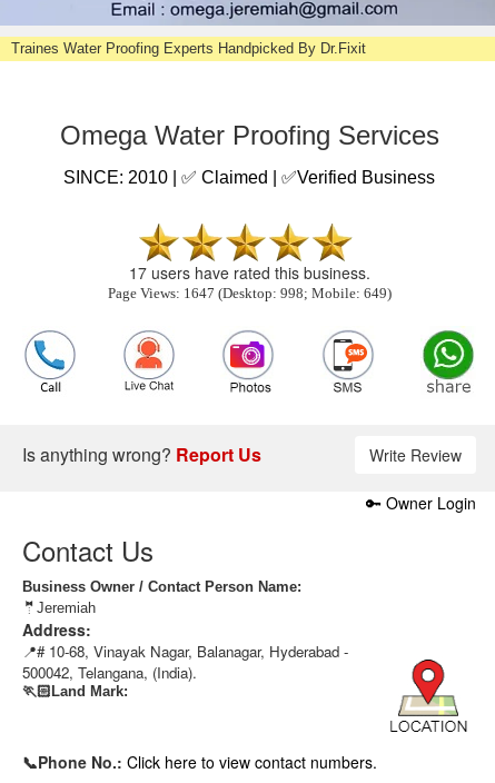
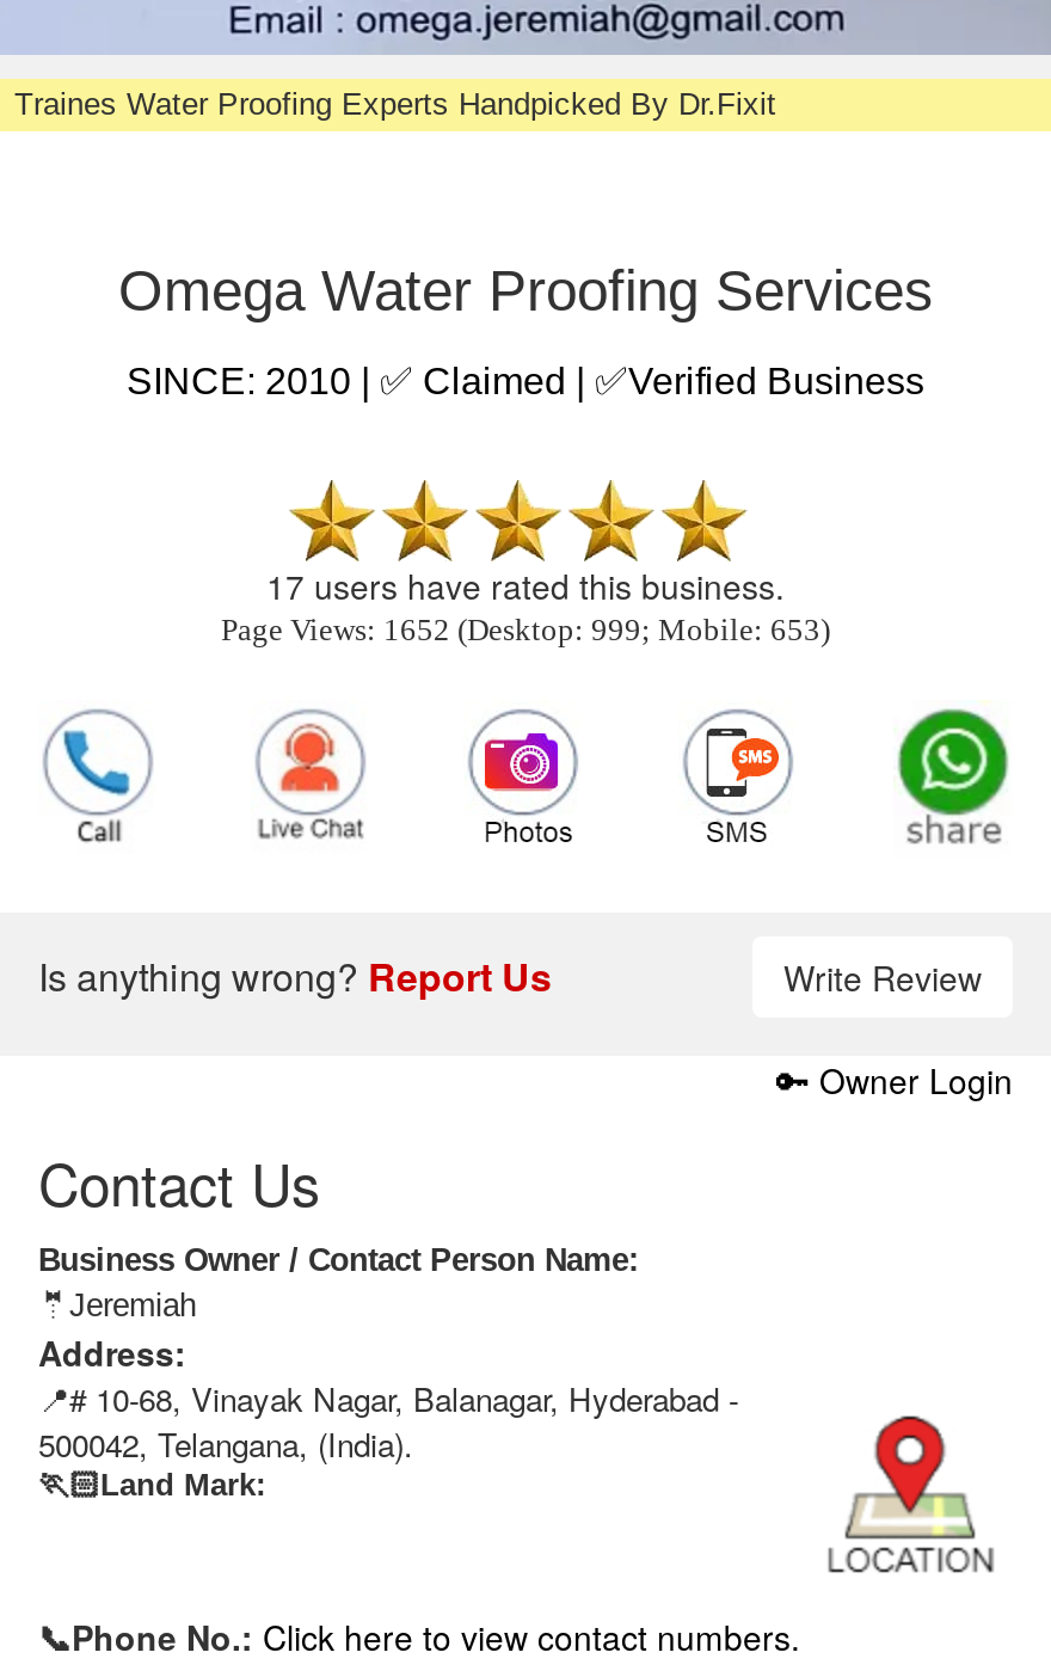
[107,285,391,302] Page Views: 1647 (Desktop: 998; Mobile: 649) -> [221,612,830,648] Page Views: 1652 (Desktop: 999; Mobile: 653)

